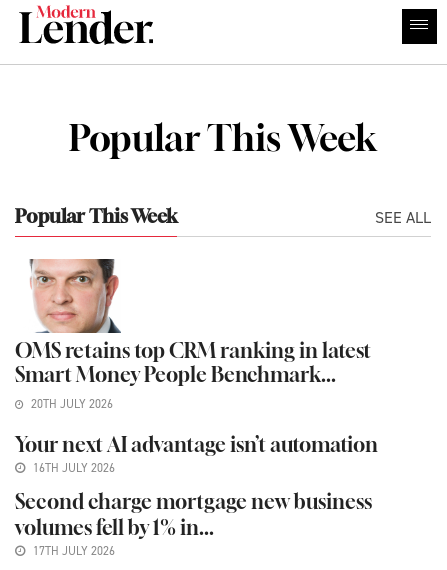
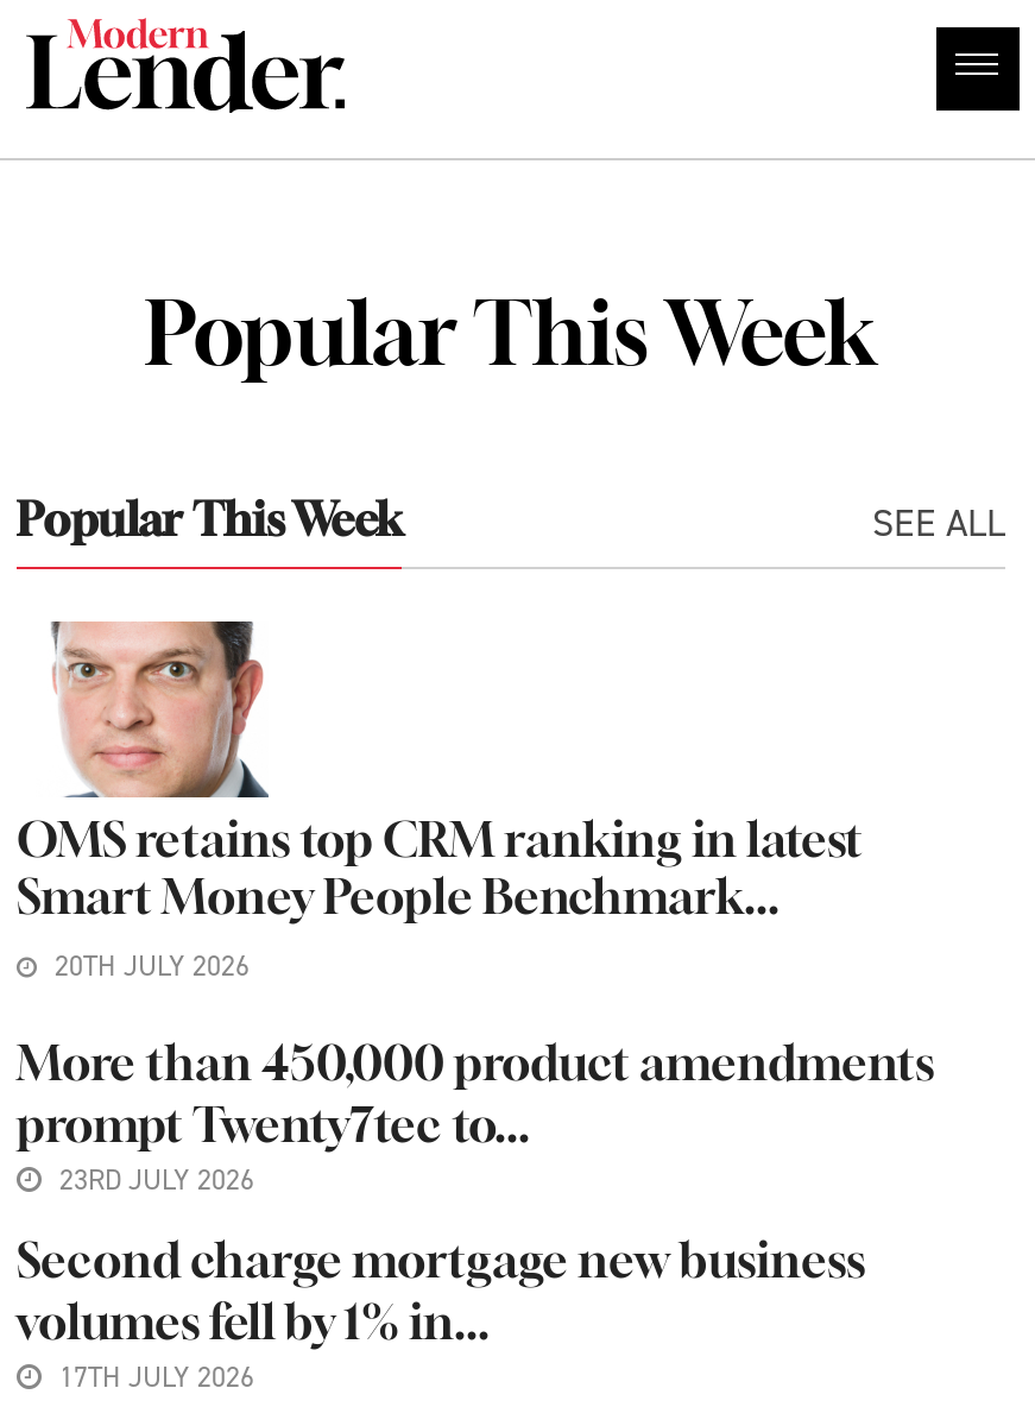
[15,437,378,476] Your next AI advantage isn’t automation | 16TH JULY 2026 -> [17,1045,934,1200] More than 450,000 product amendments | prompt Twenty7tec to... | 23RD JULY 2026

